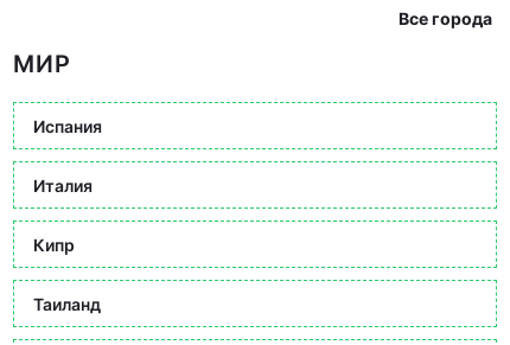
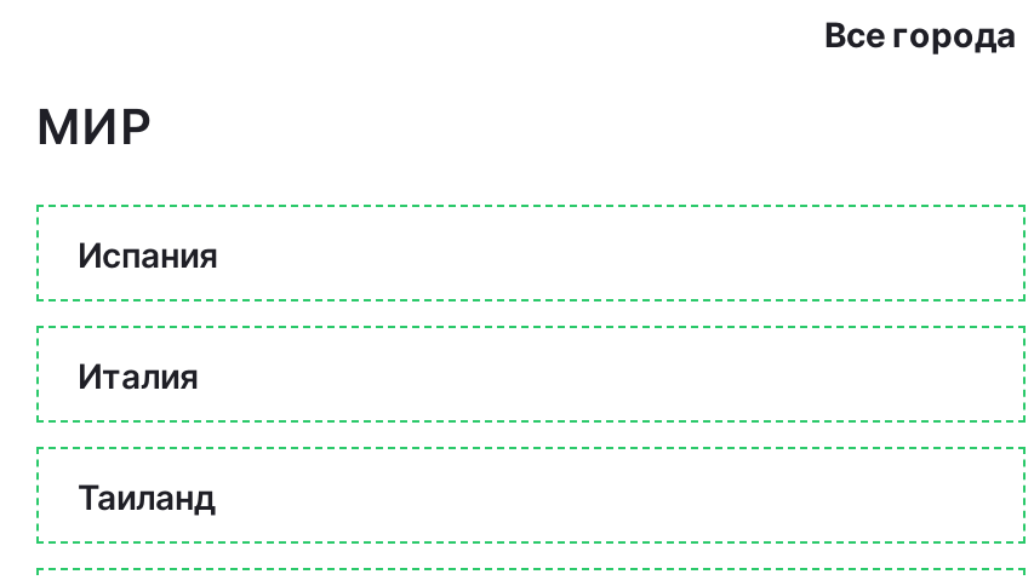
[33,234,75,254] Кипр -> none

